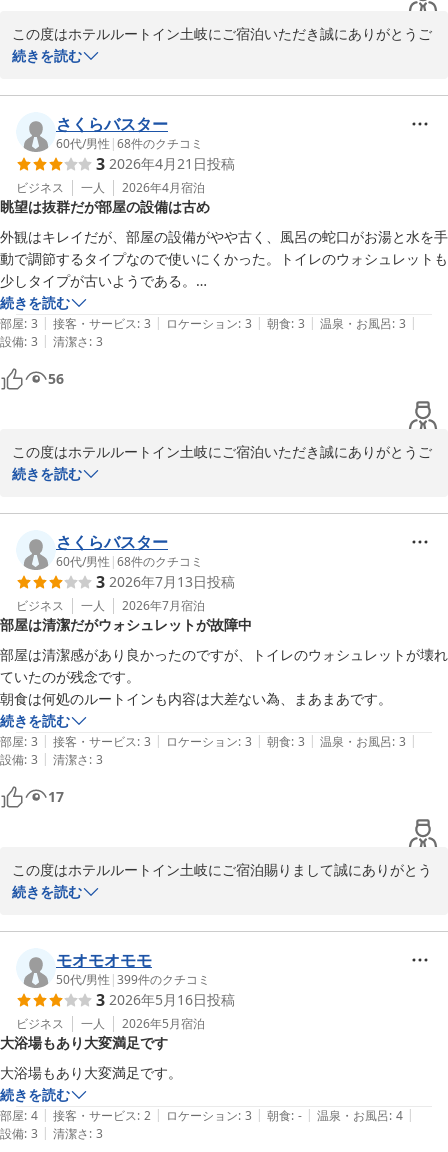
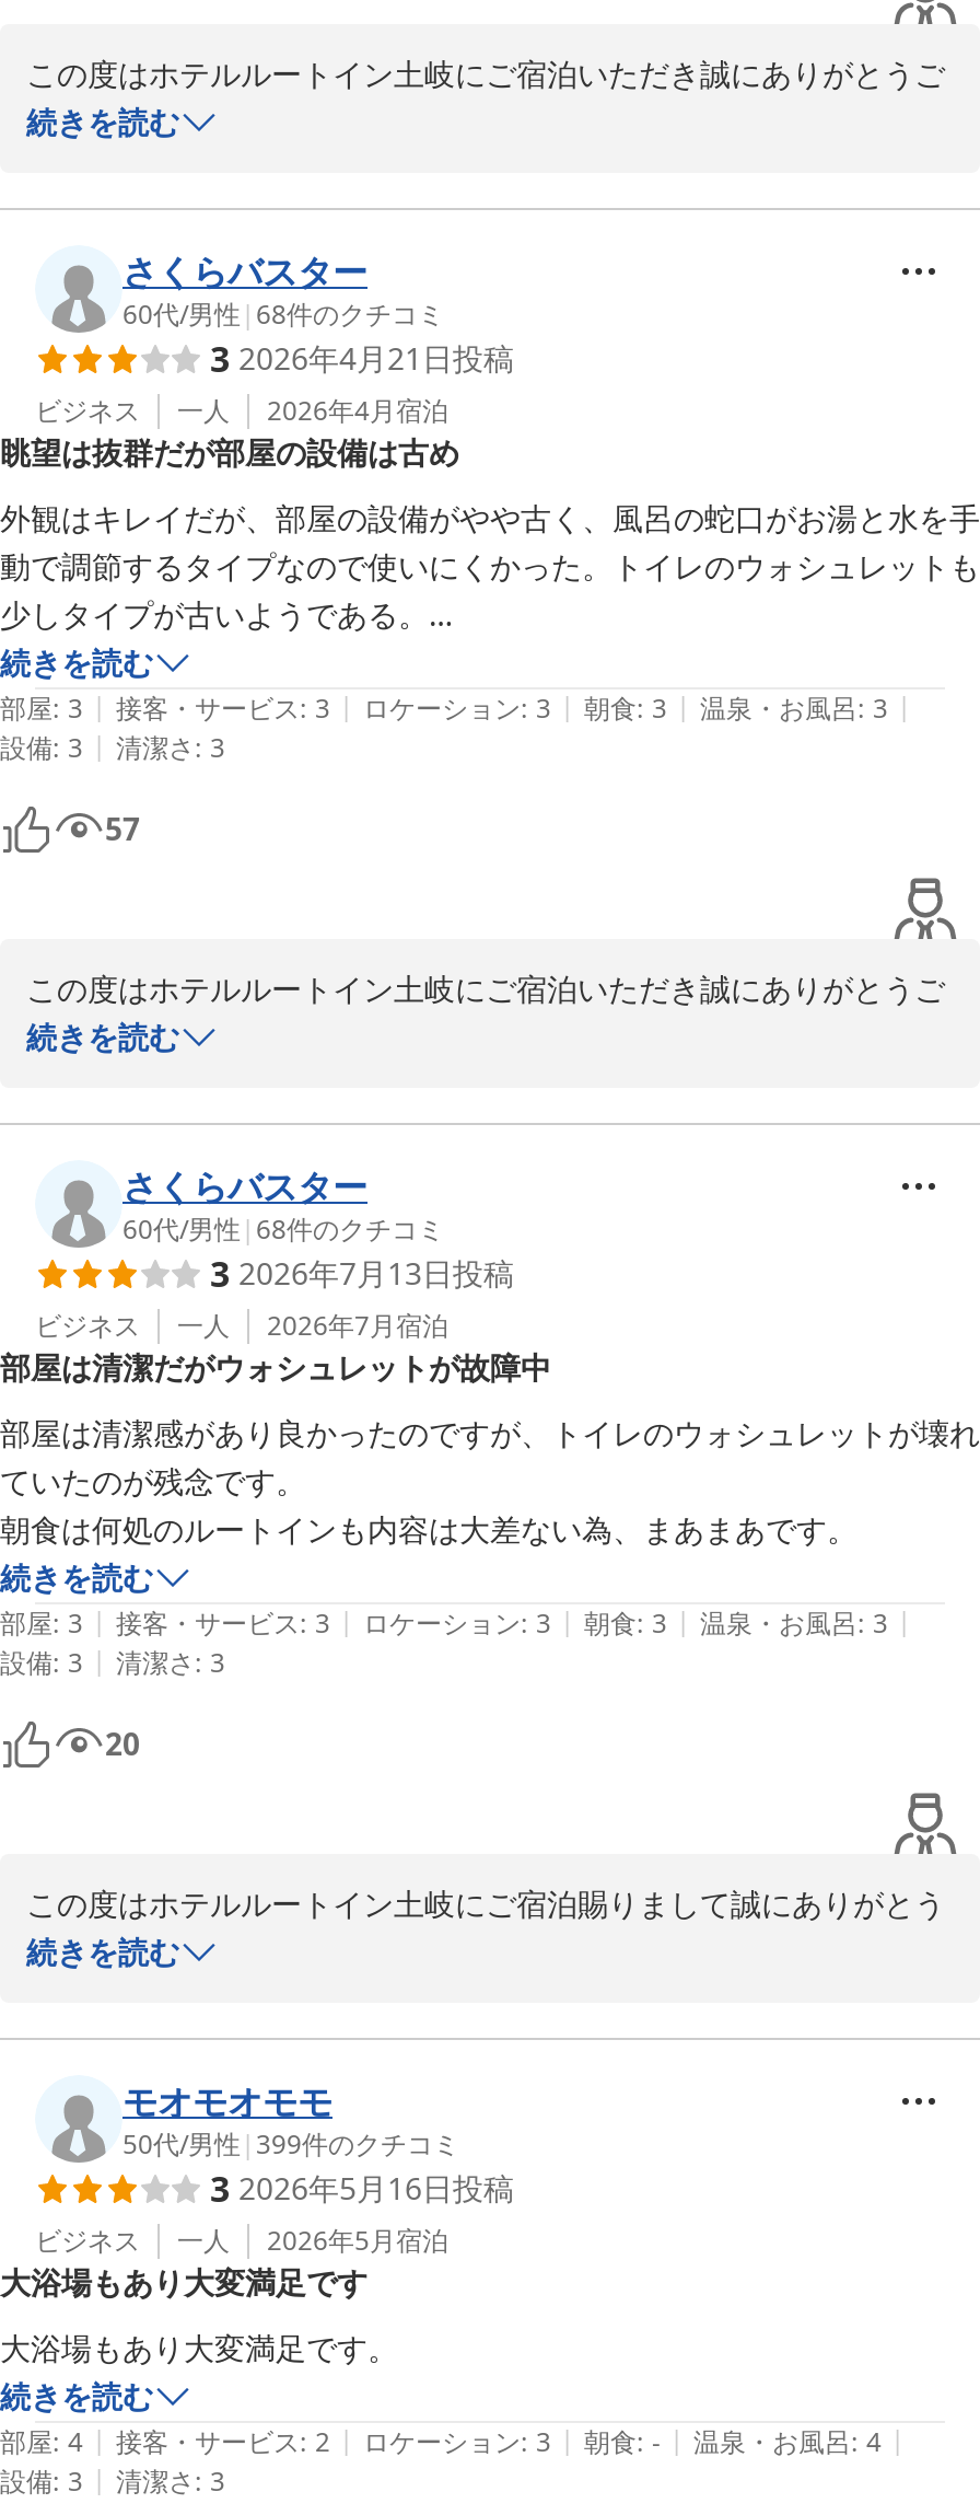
[48,369,64,388] 56 -> [105,808,140,849] 57
[48,787,64,806] 17 -> [105,1723,140,1764] 20

